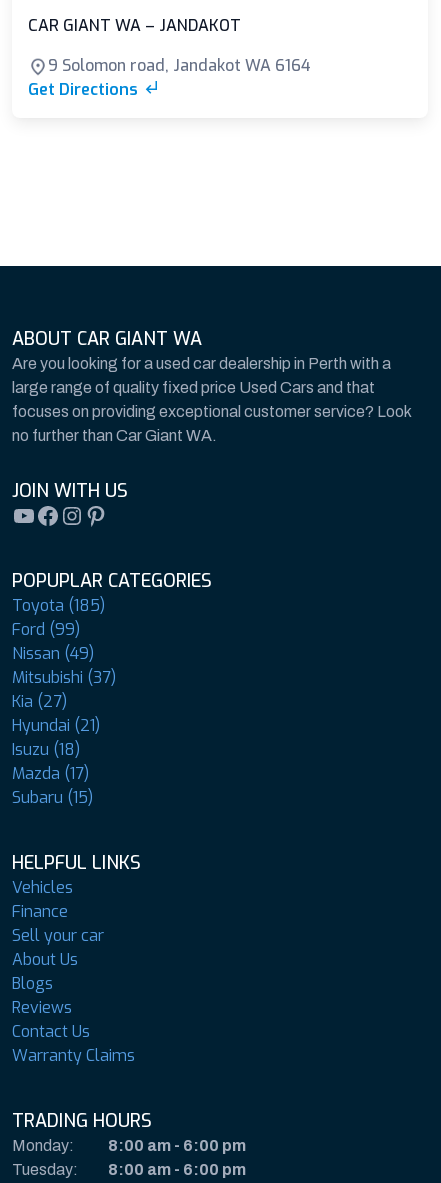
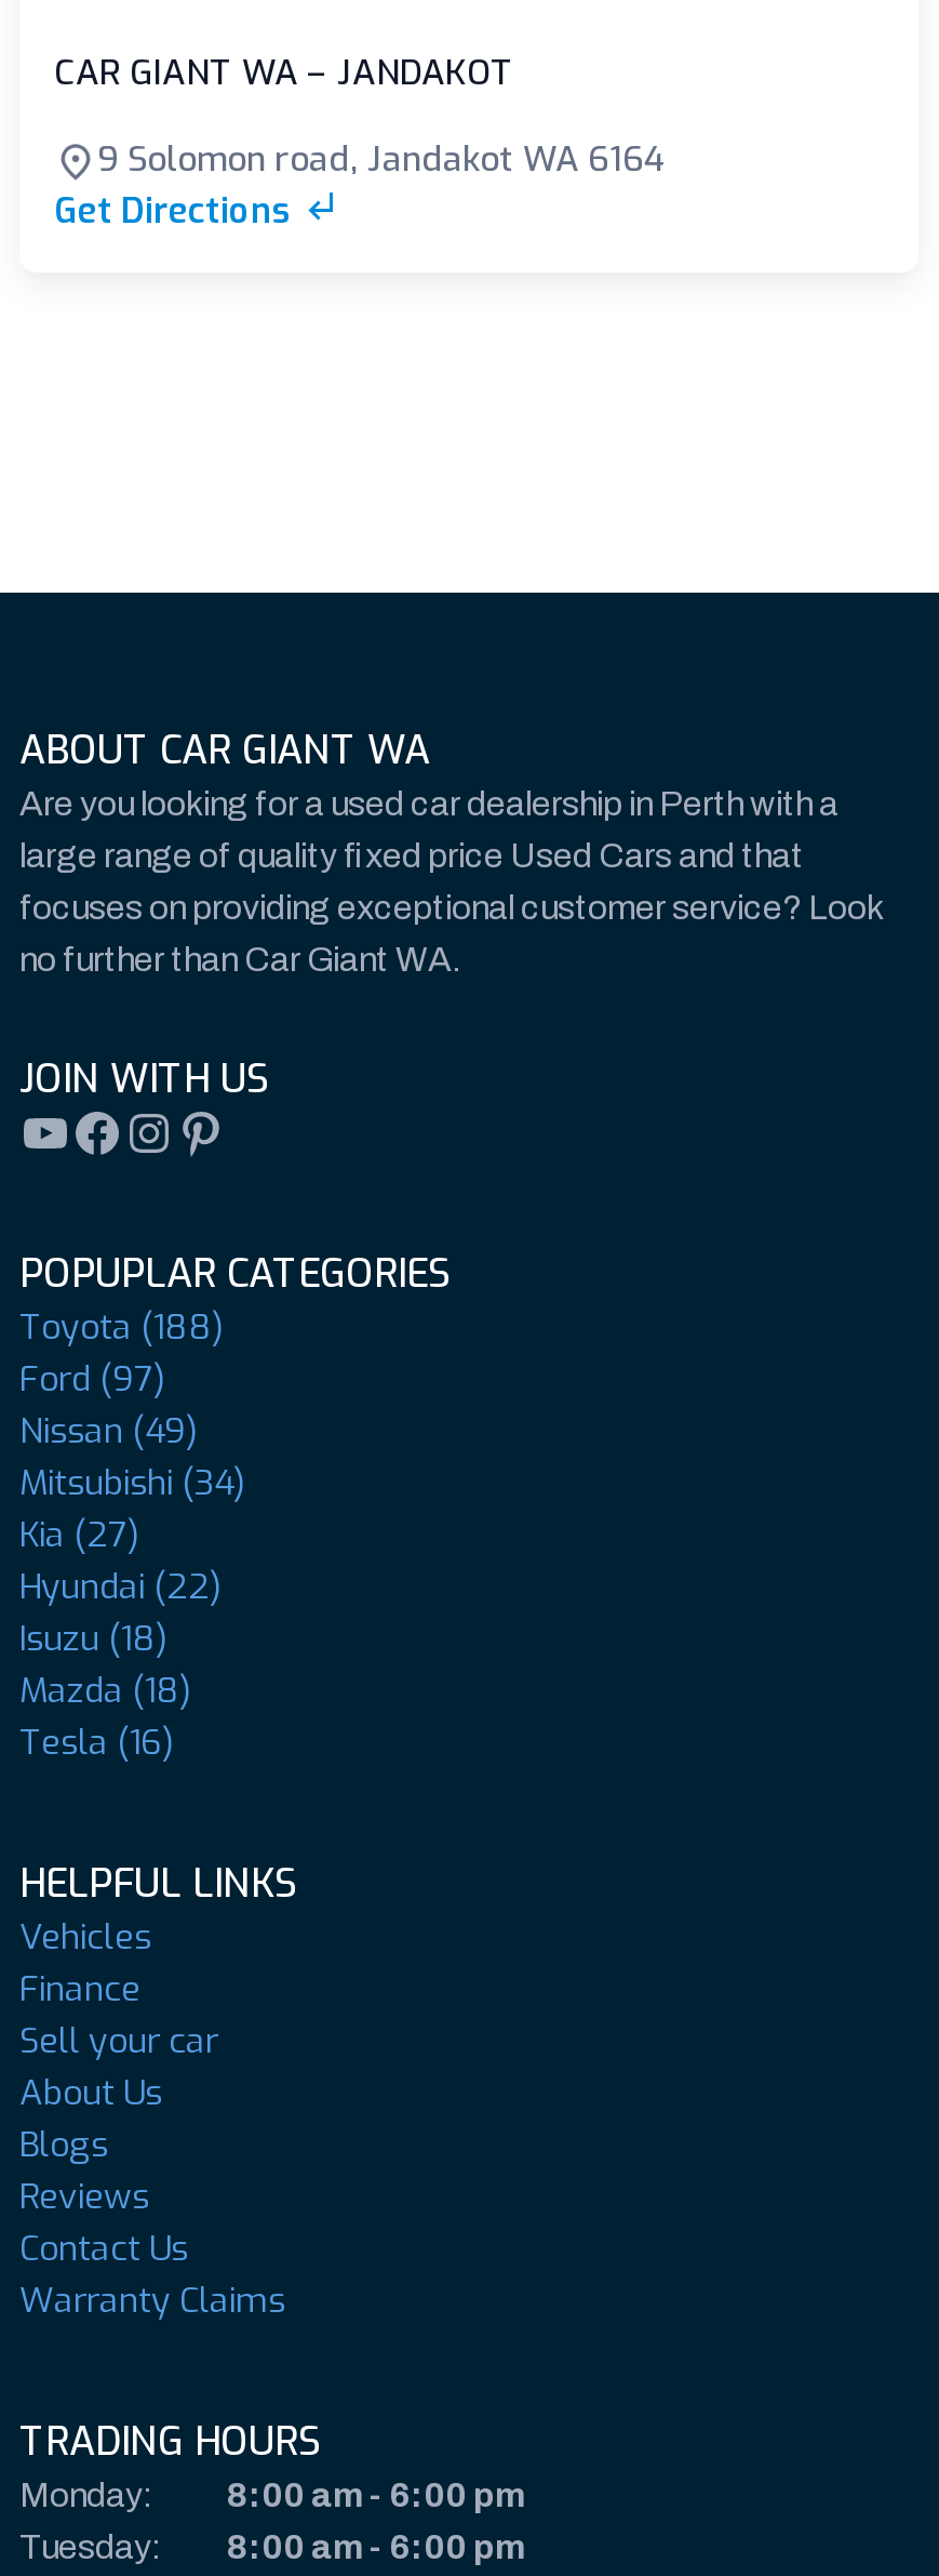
[12,595,105,616] Toyota (185) -> [19,1304,223,1349] Toyota (188)
[12,619,80,640] Ford (99) -> [19,1355,164,1401] Ford (97)
[12,667,116,688] Mitsubishi (37) -> [19,1459,244,1505] Mitsubishi (34)
[12,715,100,736] Hyundai (21) -> [19,1563,220,1609] Hyundai (22)
[12,763,93,808] Mazda (17) | Subaru (15) -> [19,1667,190,1764] Mazda (18) | Tesla (16)

